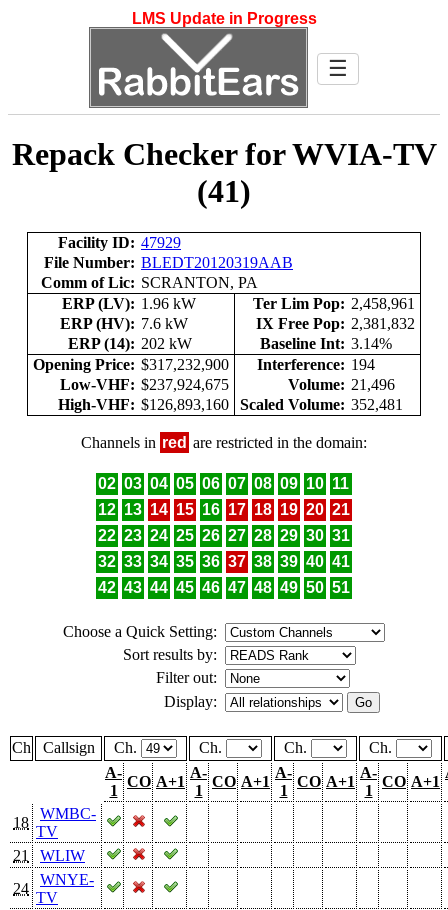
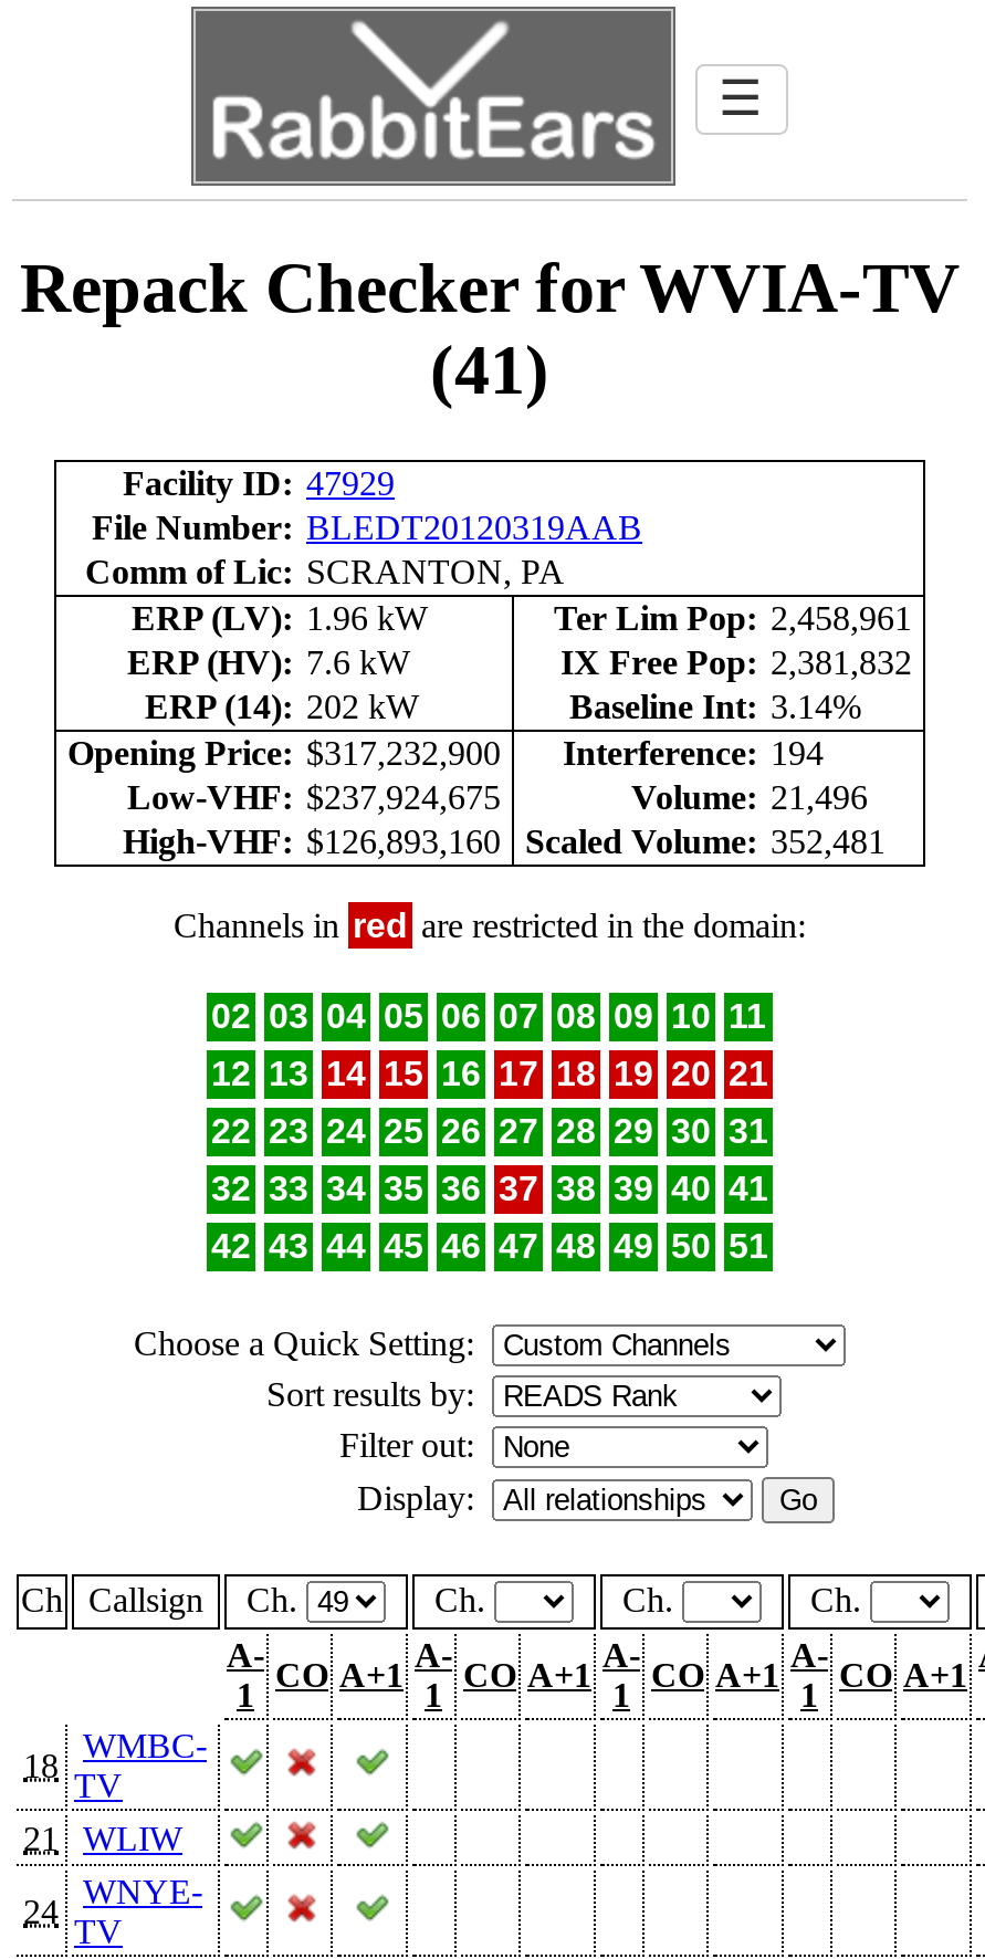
[131,10,316,27] LMS Update in Progress -> none

